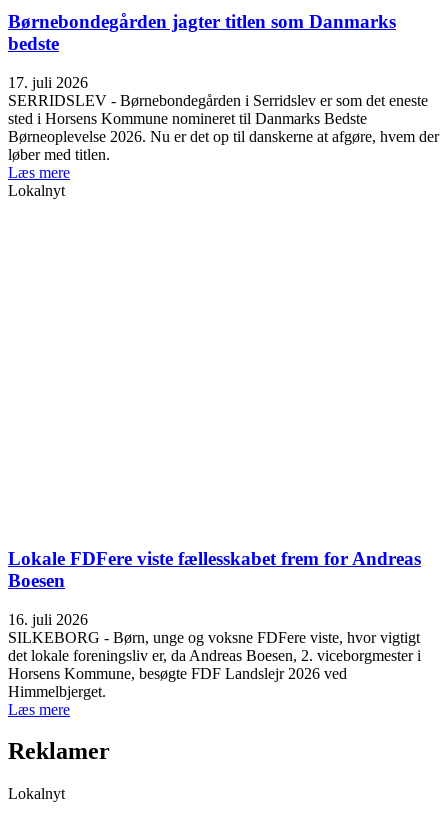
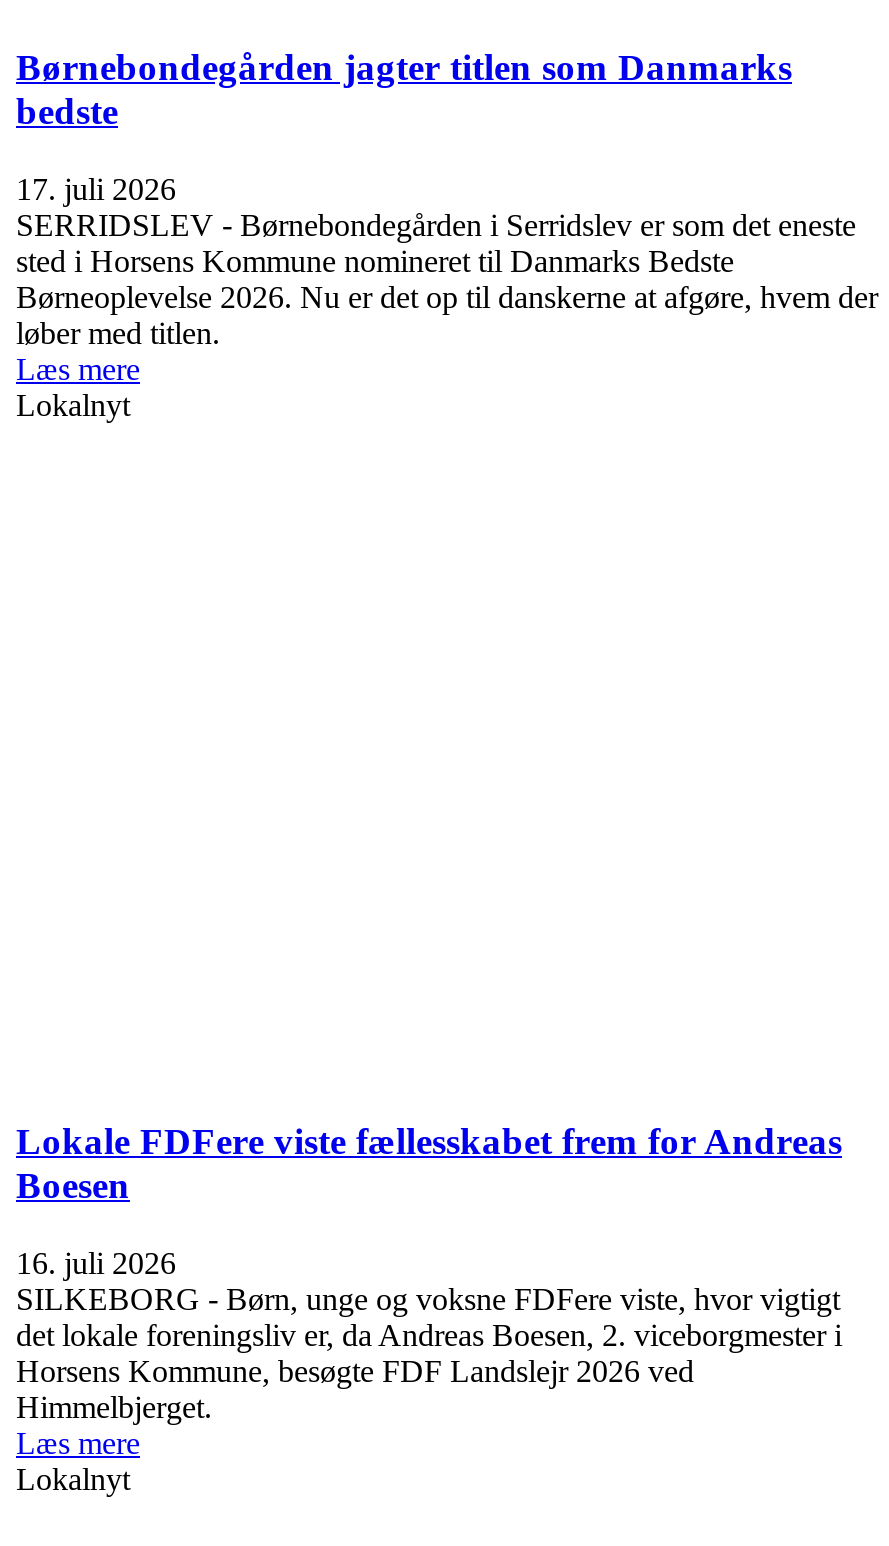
[8,738,110,764] Reklamer -> none

